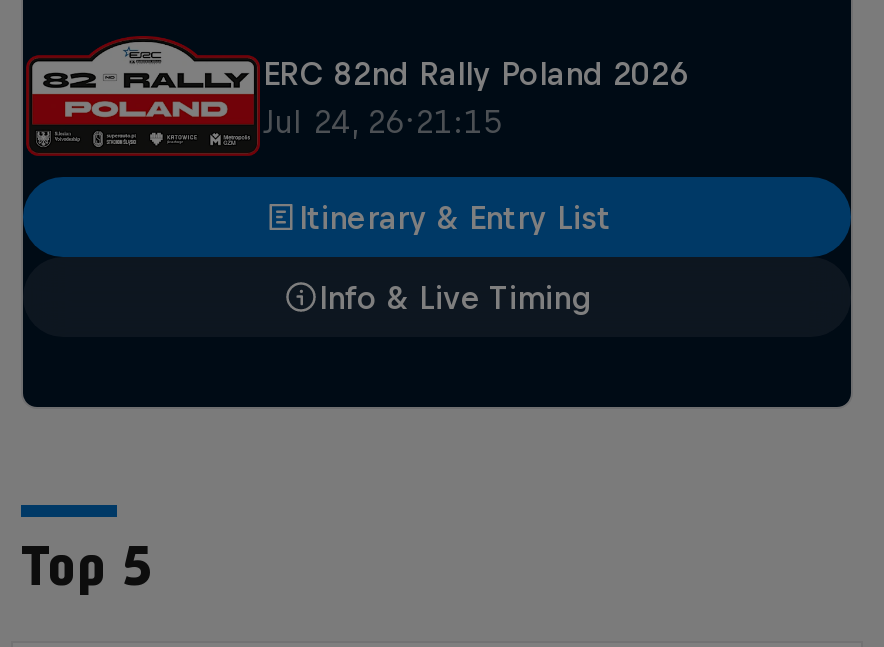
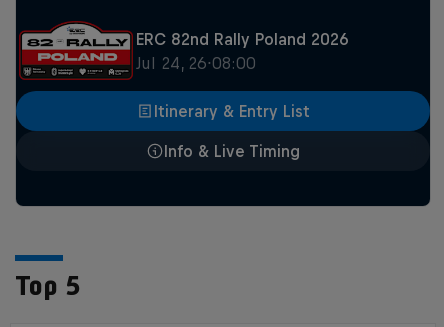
[263,102,503,138] Jul 24, 26 21:15 -> [136,53,256,71] Jul 24, 26 08:00

